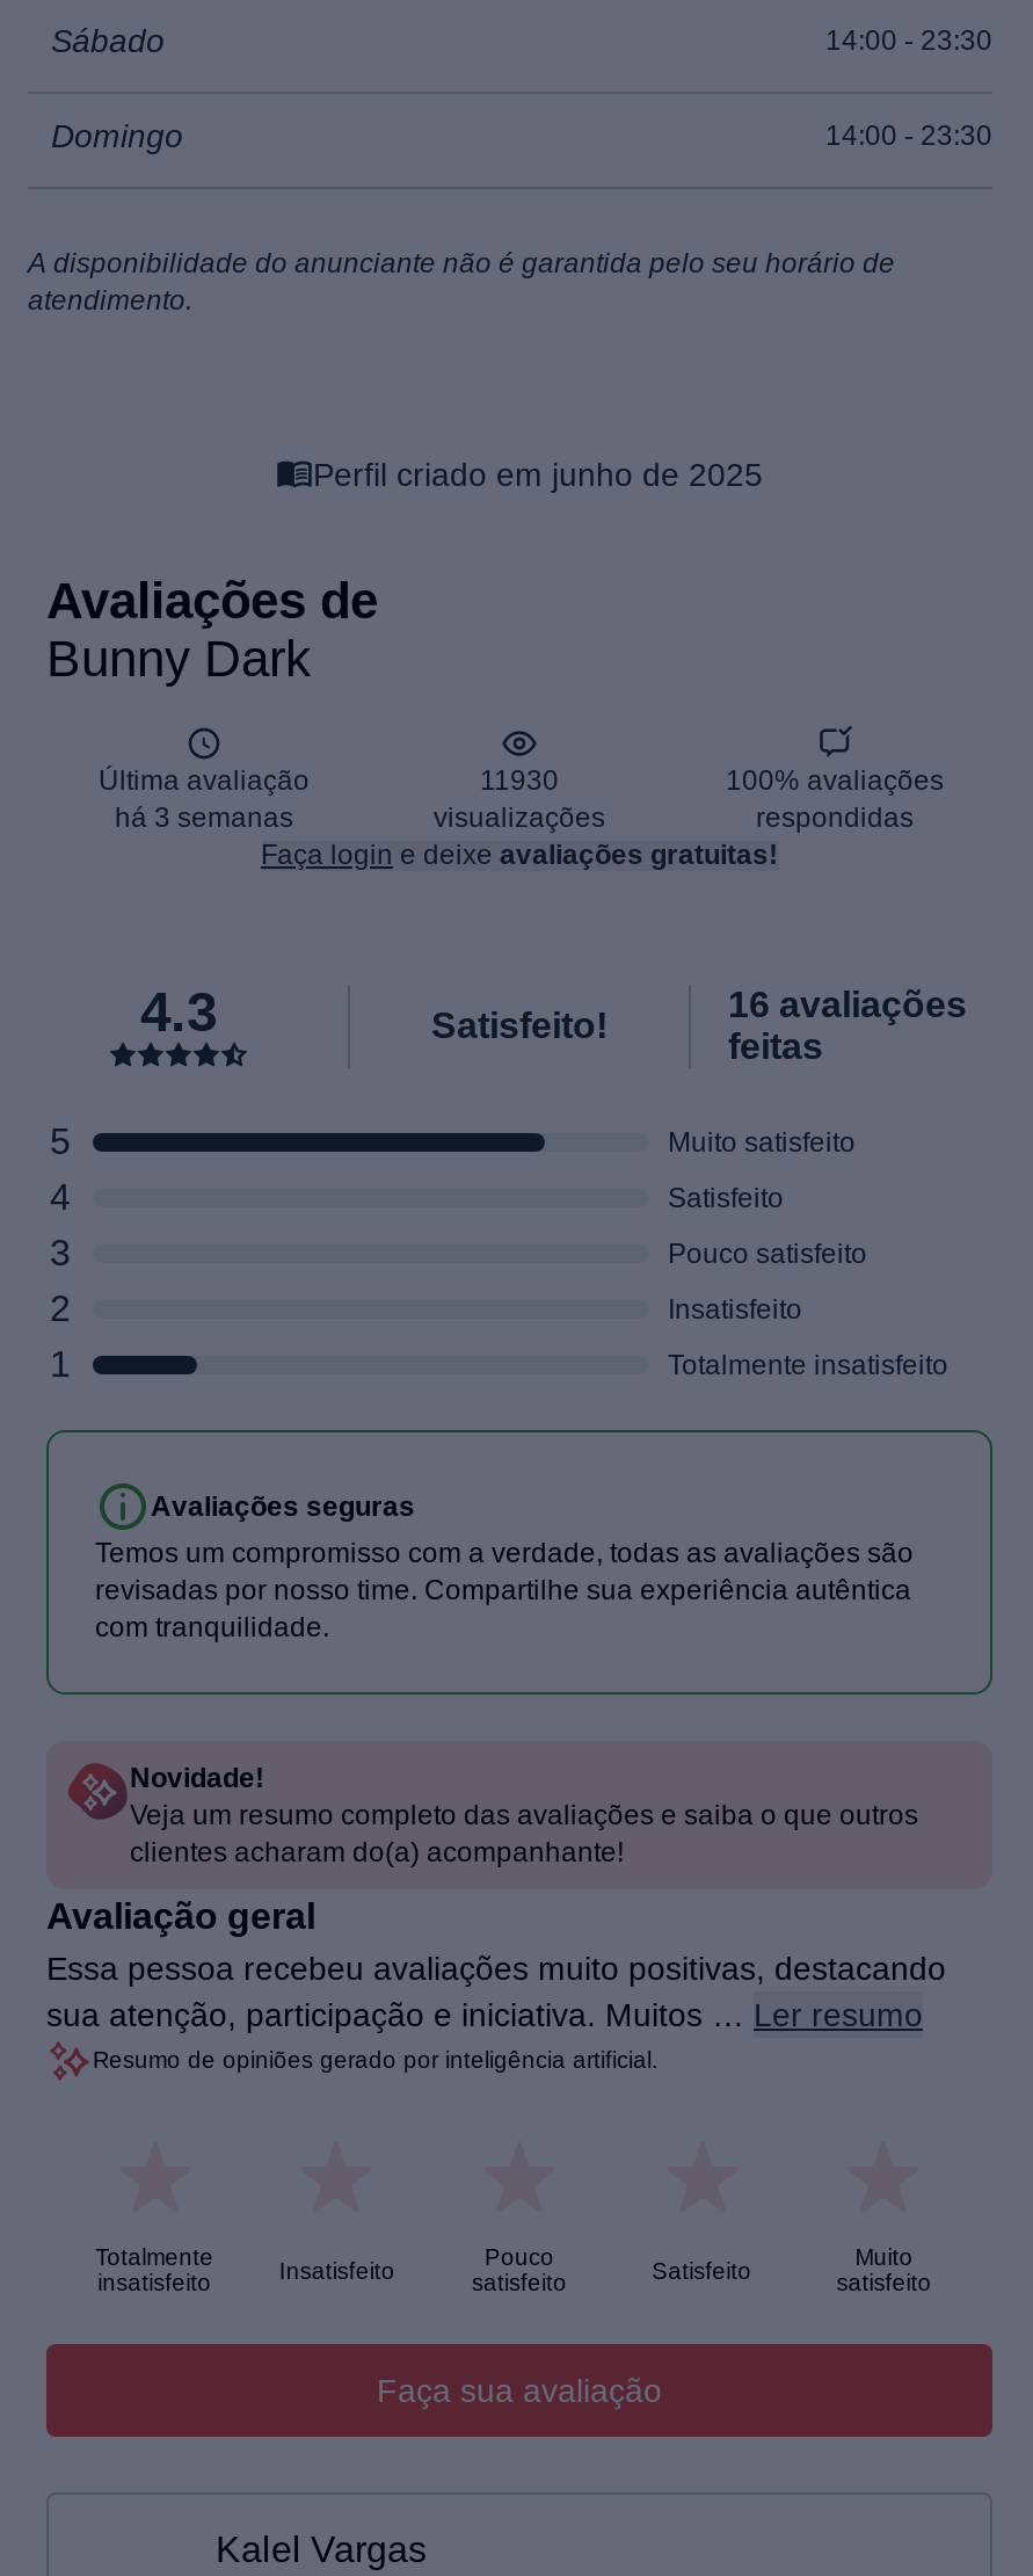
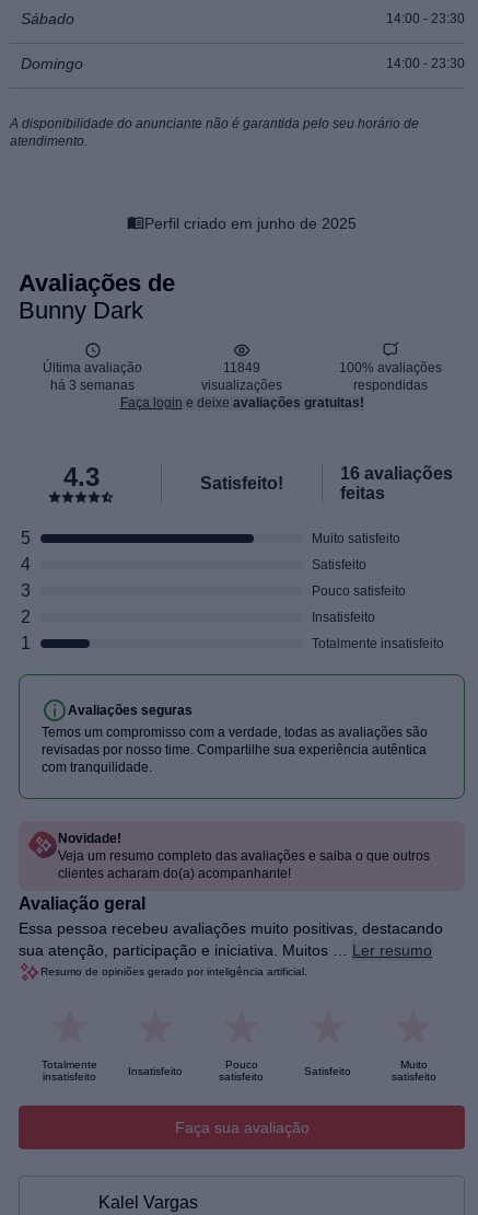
[480,764,559,797] 11930 -> [223,360,260,375] 11849

